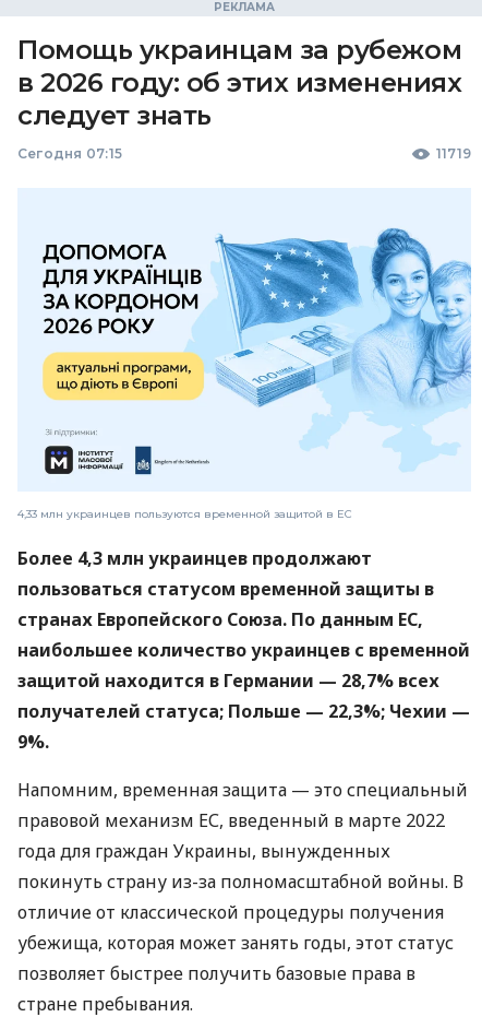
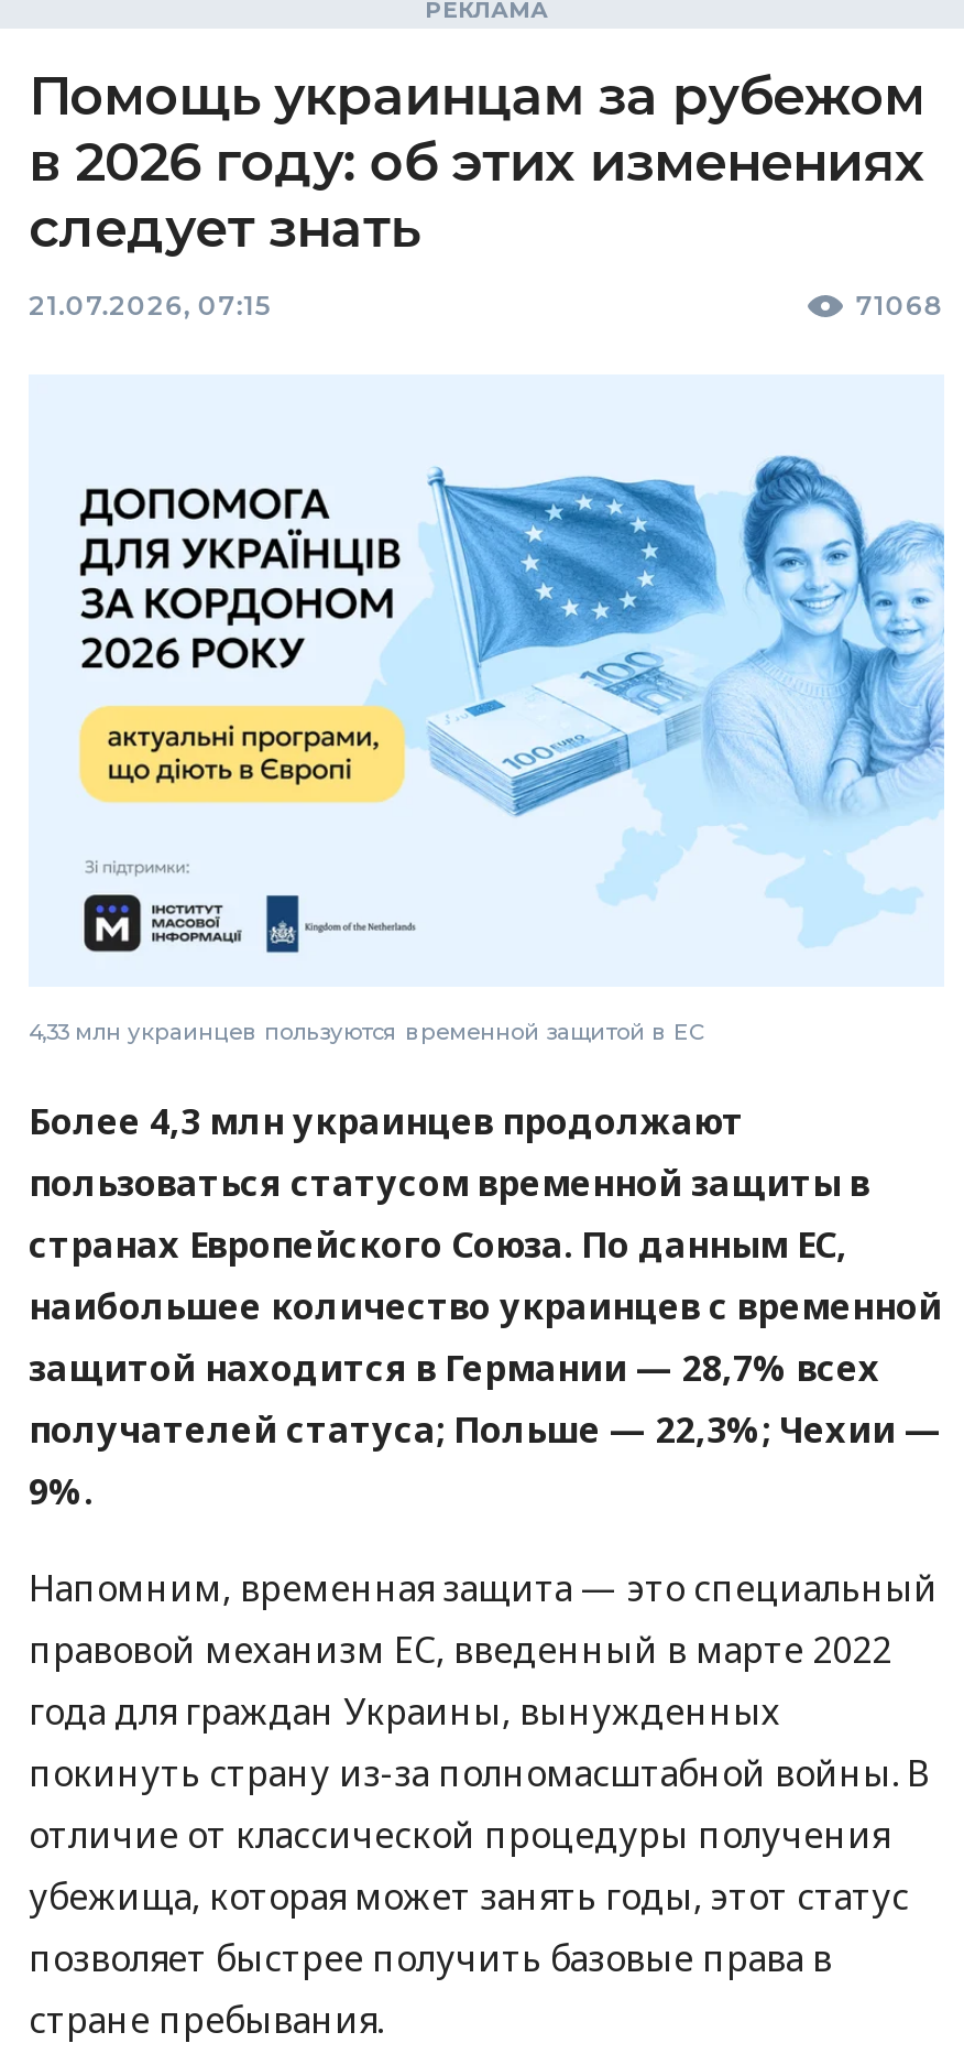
[17,146,471,162] Сегодня 07:15 | 11719 -> [29,289,944,322] 21.07.2026, 07:15 | 71068

